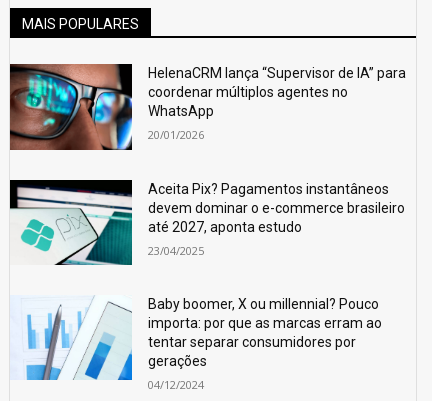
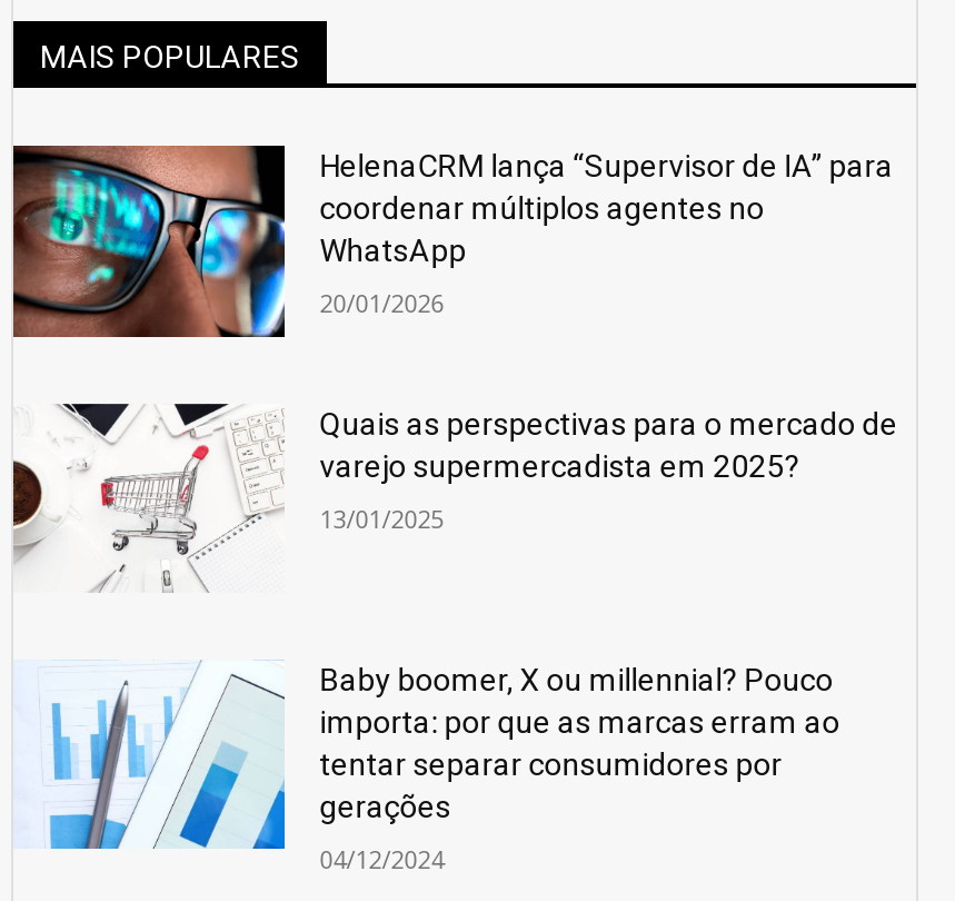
[9,179,405,266] [image] | Aceita Pix? Pagamentos instantâneos | devem dominar o e-commerce brasileiro | até 2027, aponta estudo -> [11,404,898,593] [image] | Quais as perspectivas para o mercado de | varejo supermercadista em 2025?
[148,243,204,258] 23/04/2025 -> [320,501,444,534] 13/01/2025

